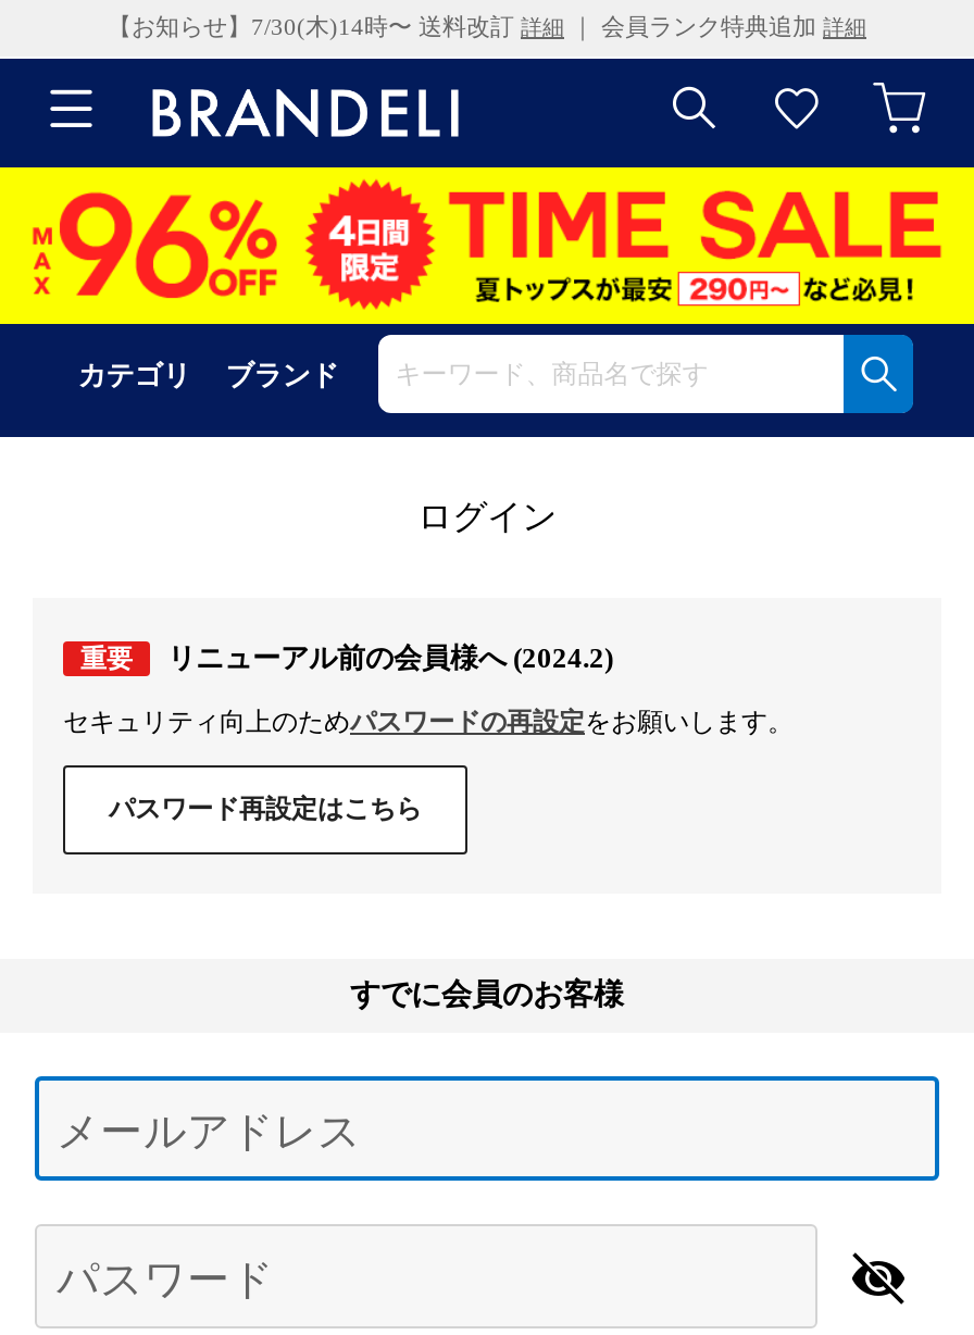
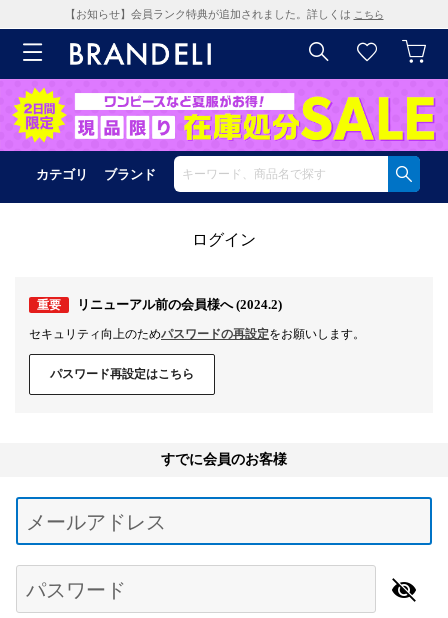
[108,13,866,39] 【お知らせ】7/30(木)14時〜 送料改訂詳細｜ 会員ランク特典追加詳細 -> [64,8,383,20] 【お知らせ】会員ランク特典が追加されました。詳しくはこちら
[7,165,967,326] [image] -> [3,78,445,152] [image]

